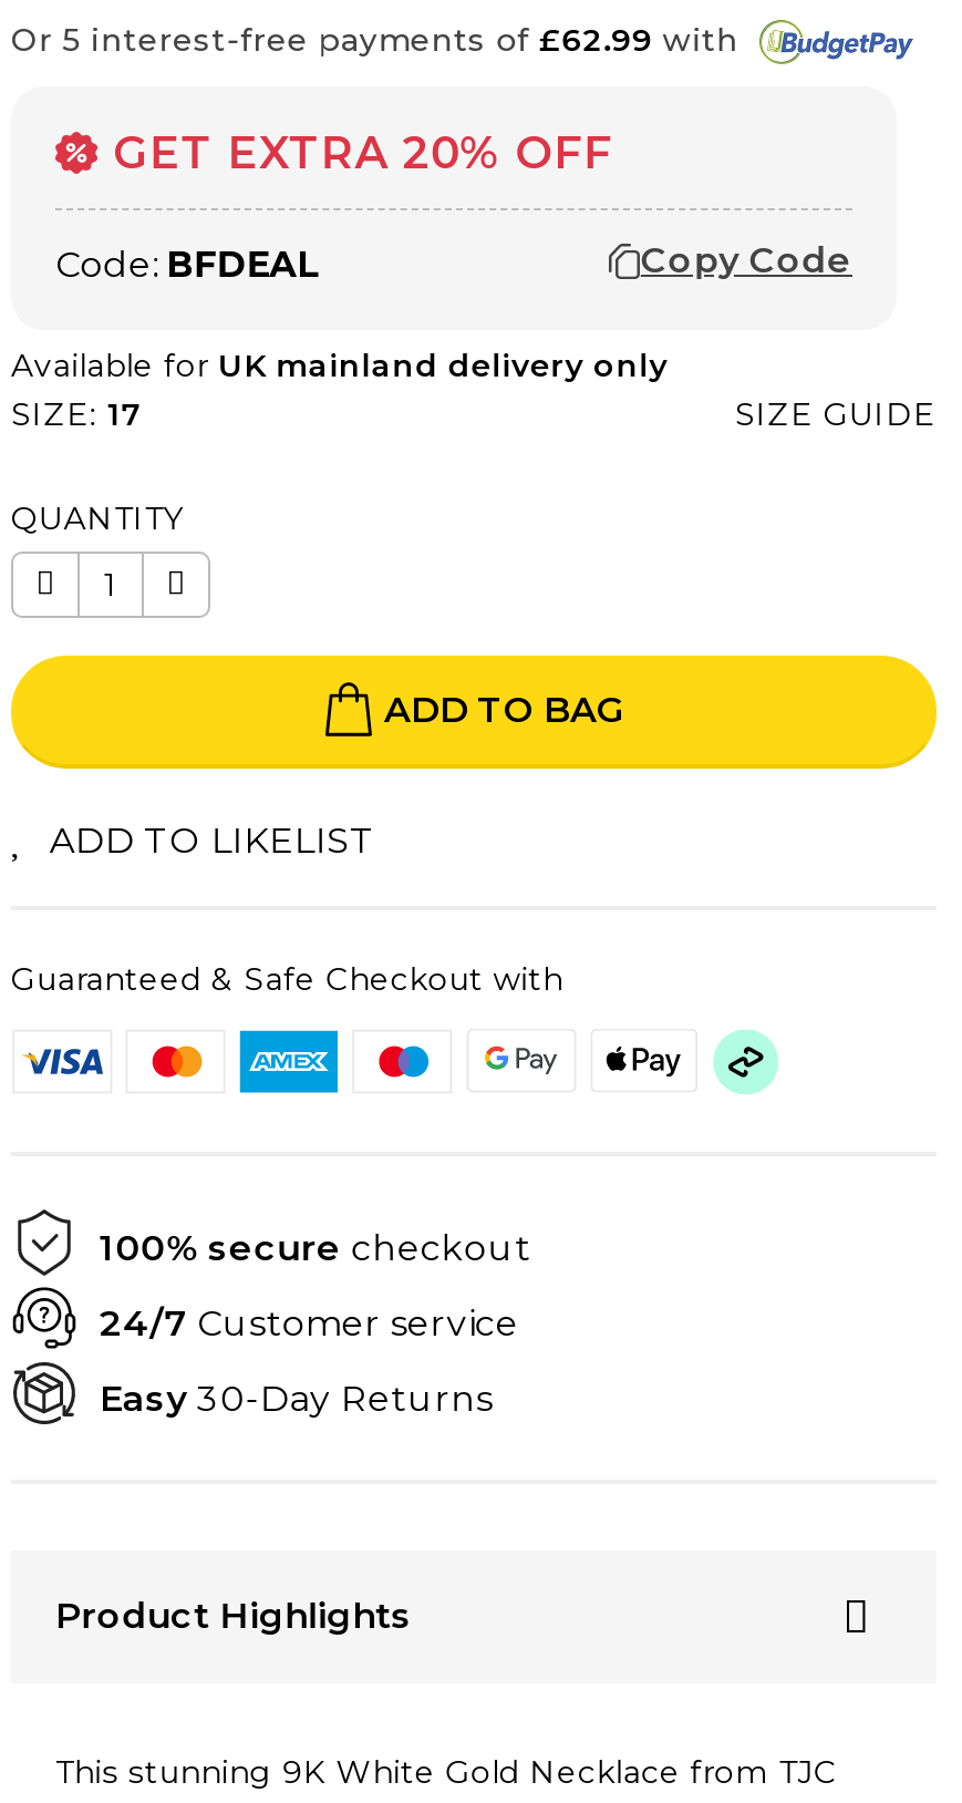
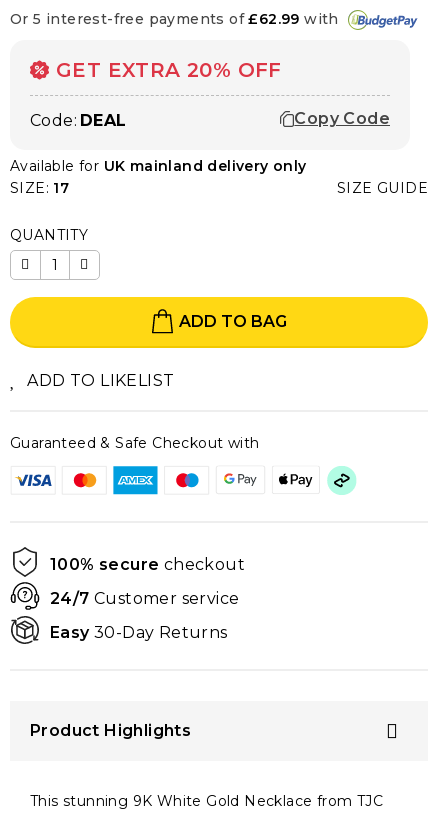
[55,243,320,285] Code: BFDEAL -> [30,110,127,129] Code: DEAL

